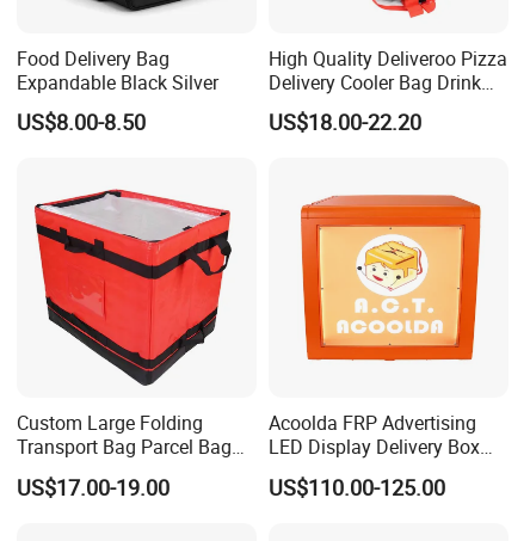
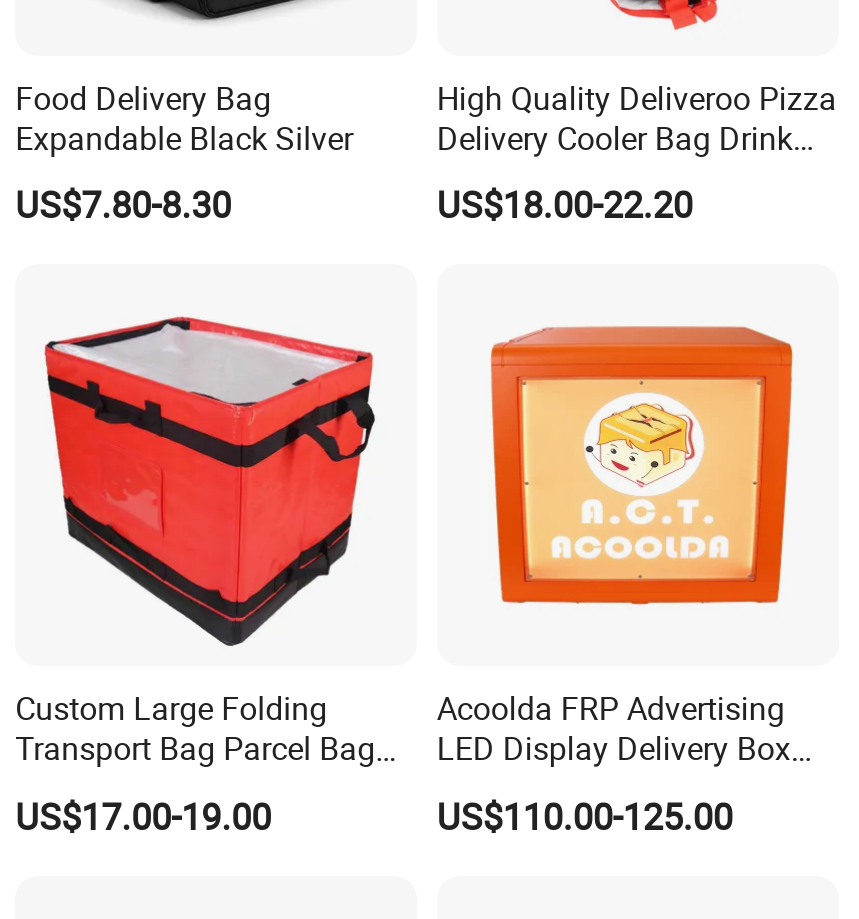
[17,108,146,136] US$8.00-8.50 -> [15,180,231,228] US$7.80-8.30

